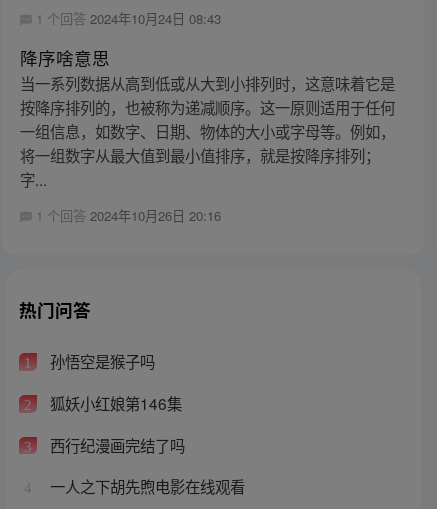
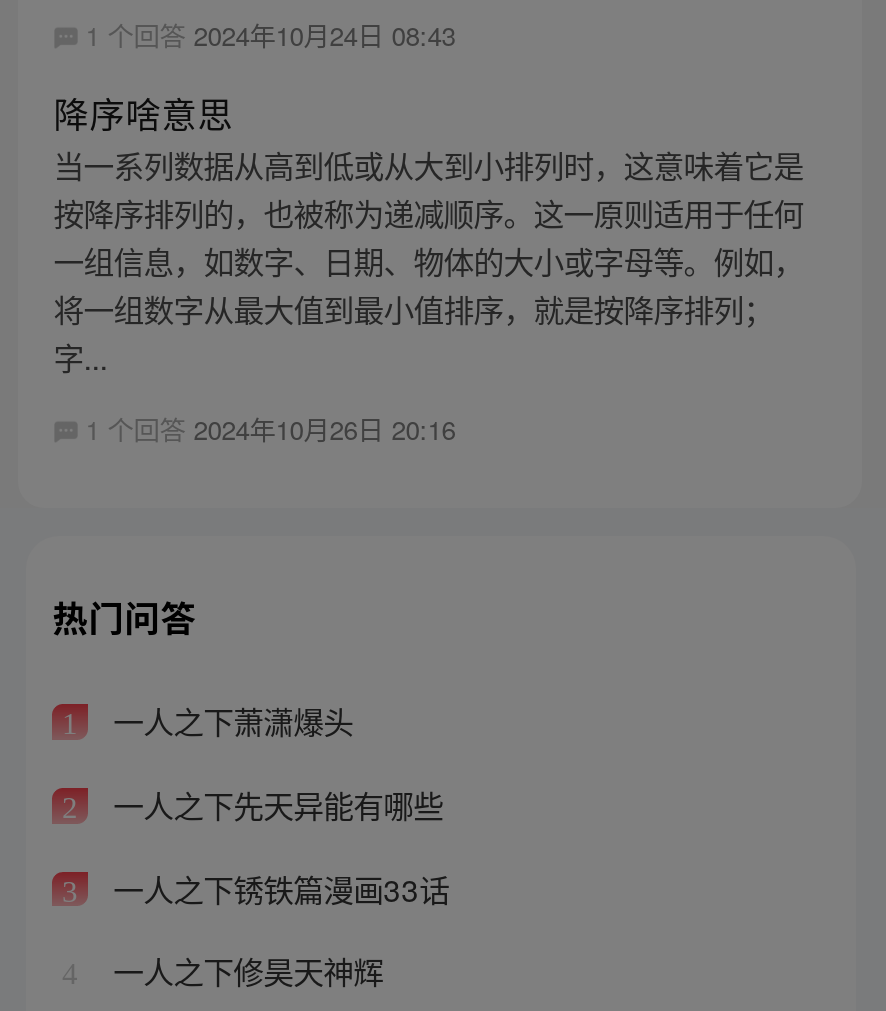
[46,350,155,372] 孙悟空是猴子吗 -> [105,699,353,743] 一人之下萧潇爆头
[46,392,182,414] 狐妖小红娘第146集 -> [105,782,443,826] 一人之下先天异能有哪些
[46,434,185,456] 西行纪漫画完结了吗 -> [105,865,449,909] 一人之下锈铁篇漫画33话
[46,475,245,497] 一人之下胡先煦电影在线观看 -> [105,949,383,993] 一人之下修昊天神辉

